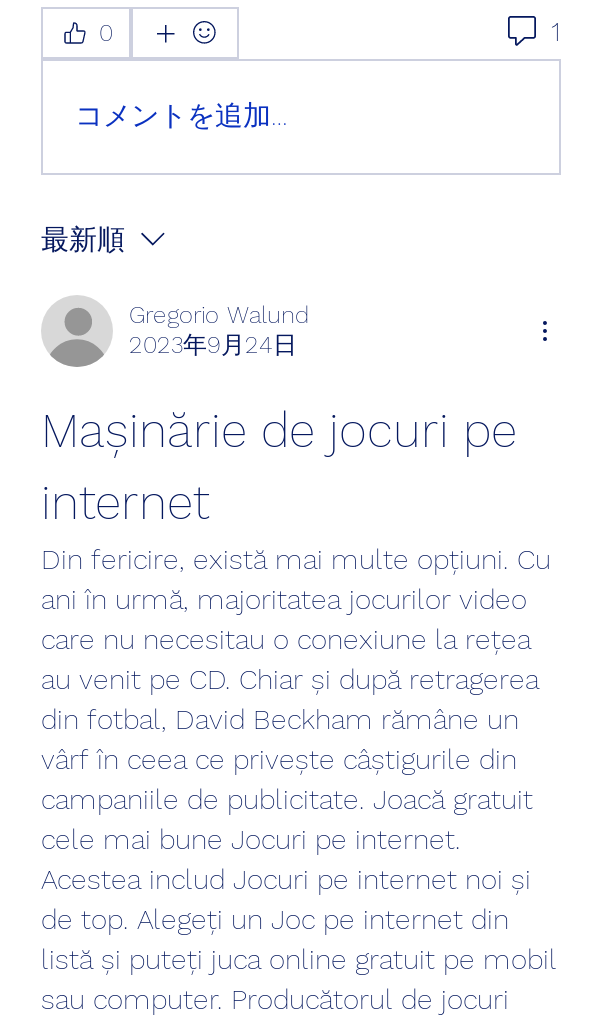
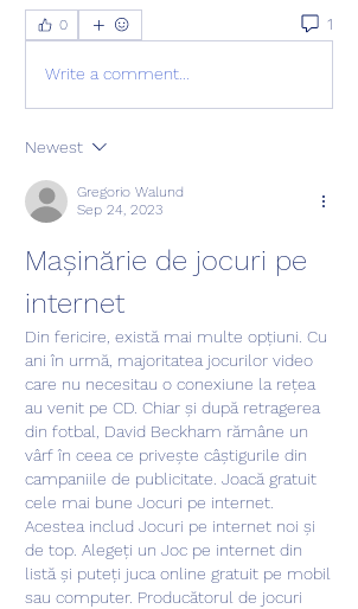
[75,99,287,131] コメントを追加… -> [45,64,190,83] Write a comment...
[41,222,125,254] 最新順 -> [25,137,83,156] Newest
[129,330,297,358] 2023年9月24日 -> [77,201,162,217] Sep 24, 2023

